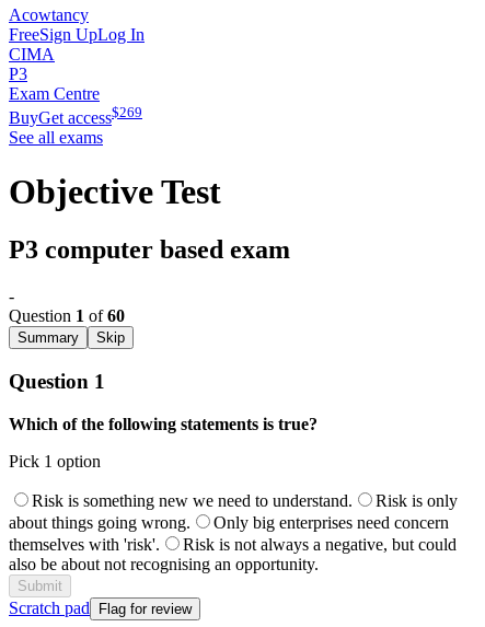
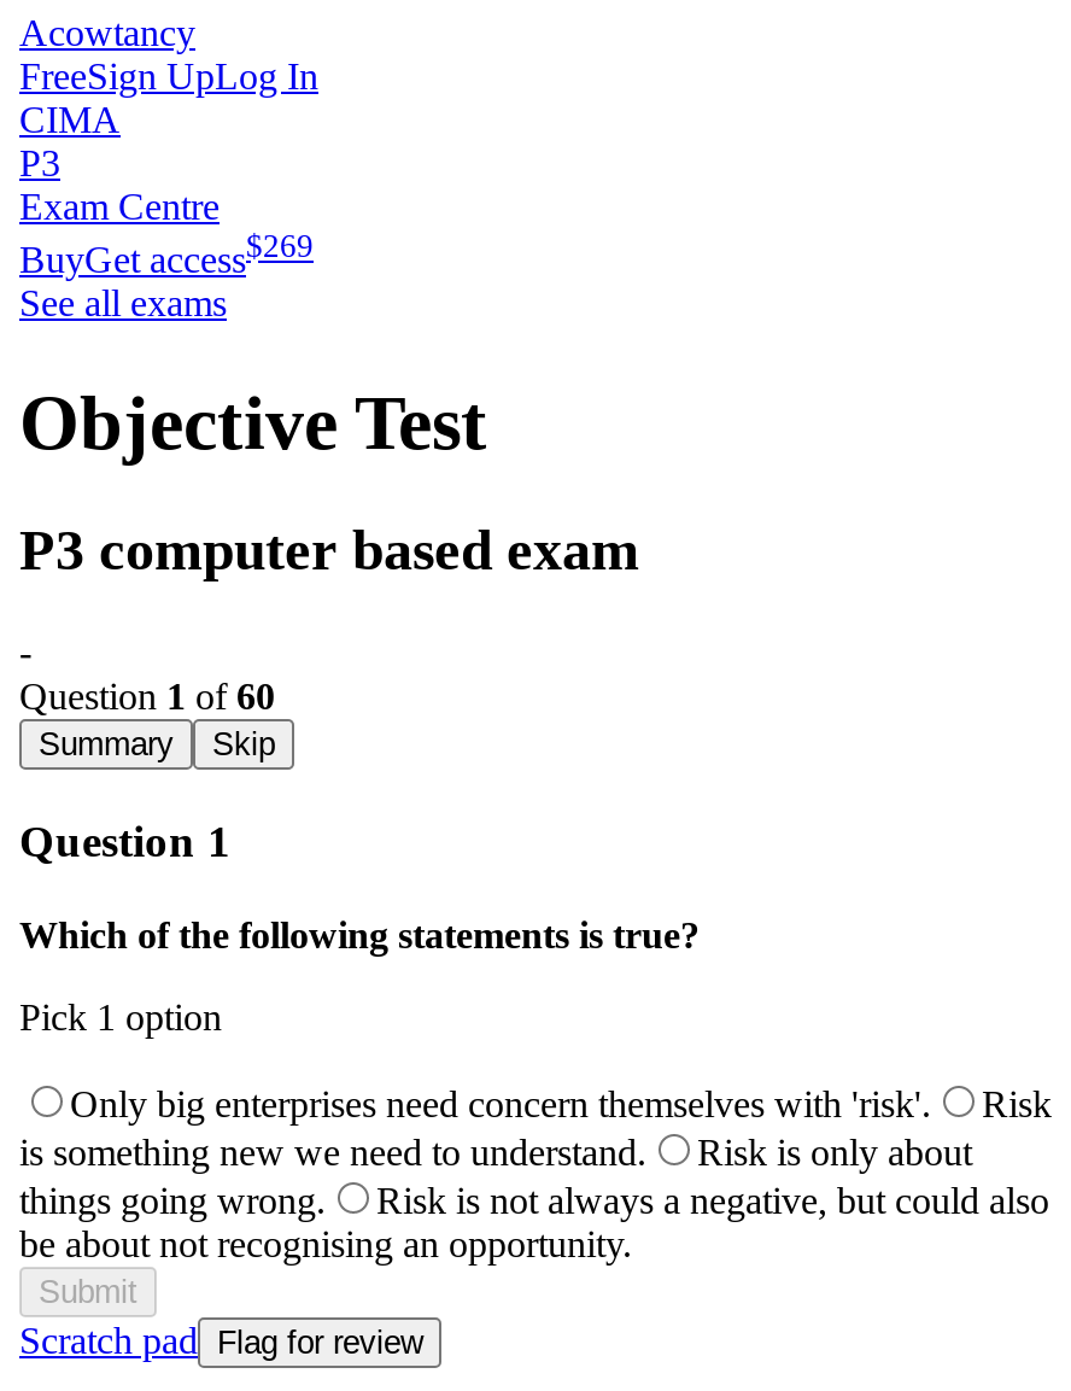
[9,491,458,573] Risk is something new we need to understand. | Risk is only | about things going wrong. | Only big enterprises need concern | themselves with 'risk'. | Risk is not always a negative, but could | also be about not recognising an opportunity. -> [19,1082,1052,1263] Only big enterprises need concern themselves with 'risk'. | Risk | is something new we need to understand. | Risk is only about | things going wrong. | Risk is not always a negative, but could also | be about not recognising an opportunity.

